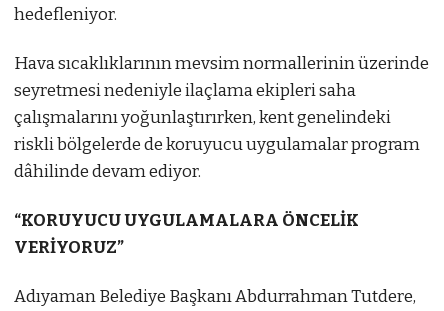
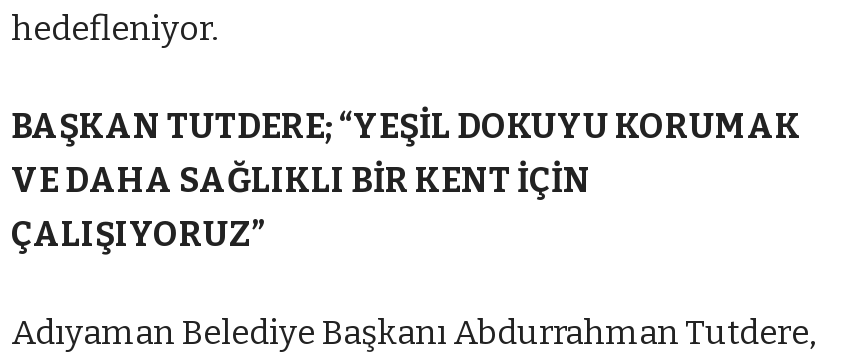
[14,53,429,258] Hava sıcaklıklarının mevsim normallerinin üzerinde | seyretmesi nedeniyle ilaçlama ekipleri saha | çalışmalarını yoğunlaştırırken, kent genelindeki | riskli bölgelerde de koruyucu uygulamalar program | dâhilinde devam ediyor. | “KORUYUCU UYGULAMALARA ÖNCELİK | VERİYORUZ” -> [11,106,801,256] BAŞKAN TUTDERE; “YEŞİL DOKUYU KORUMAK | VE DAHA SAĞLIKLI BİR KENT İÇİN | ÇALIŞIYORUZ”

